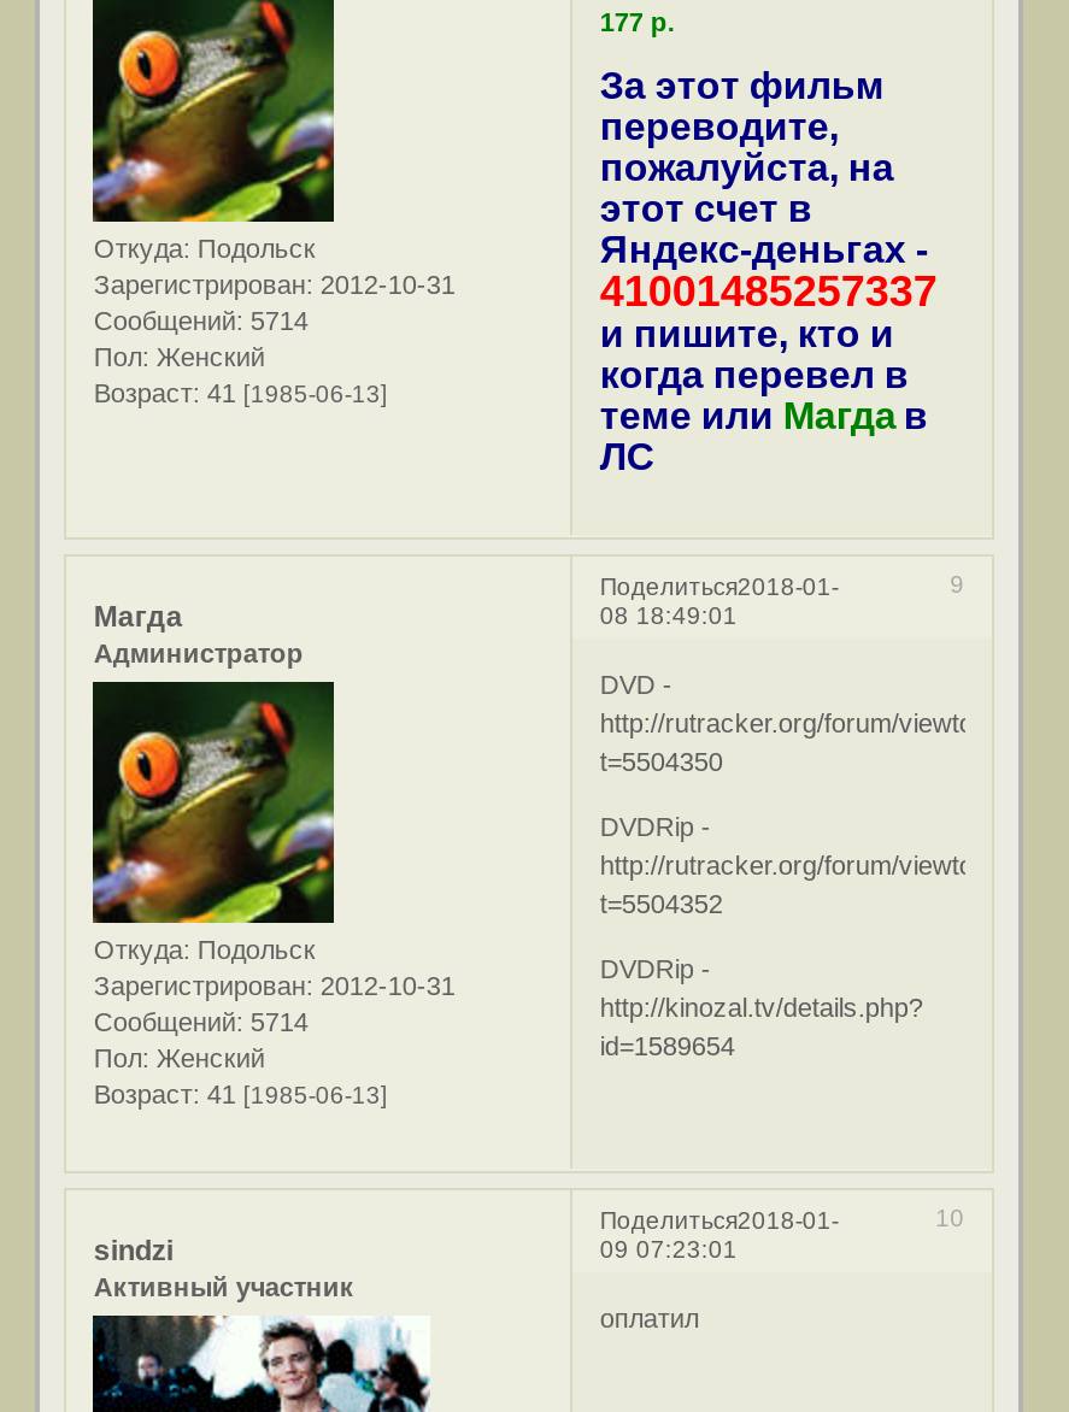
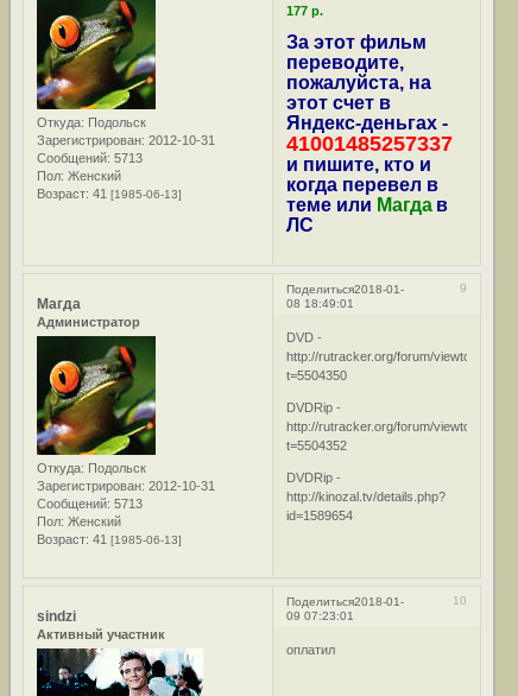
[94,305,308,334] Сообщений: 5714 -> [37,150,143,165] Сообщений: 5713
[94,1007,308,1036] Сообщений: 5714 -> [37,497,143,511] Сообщений: 5713

